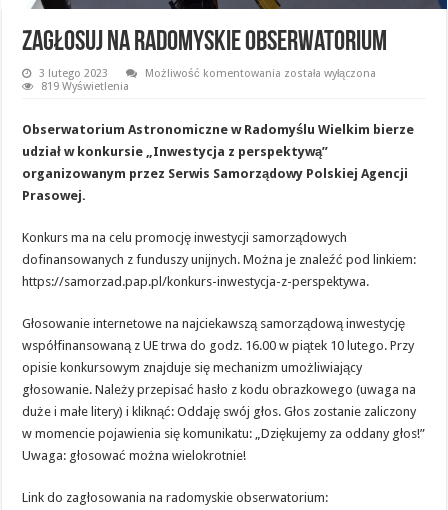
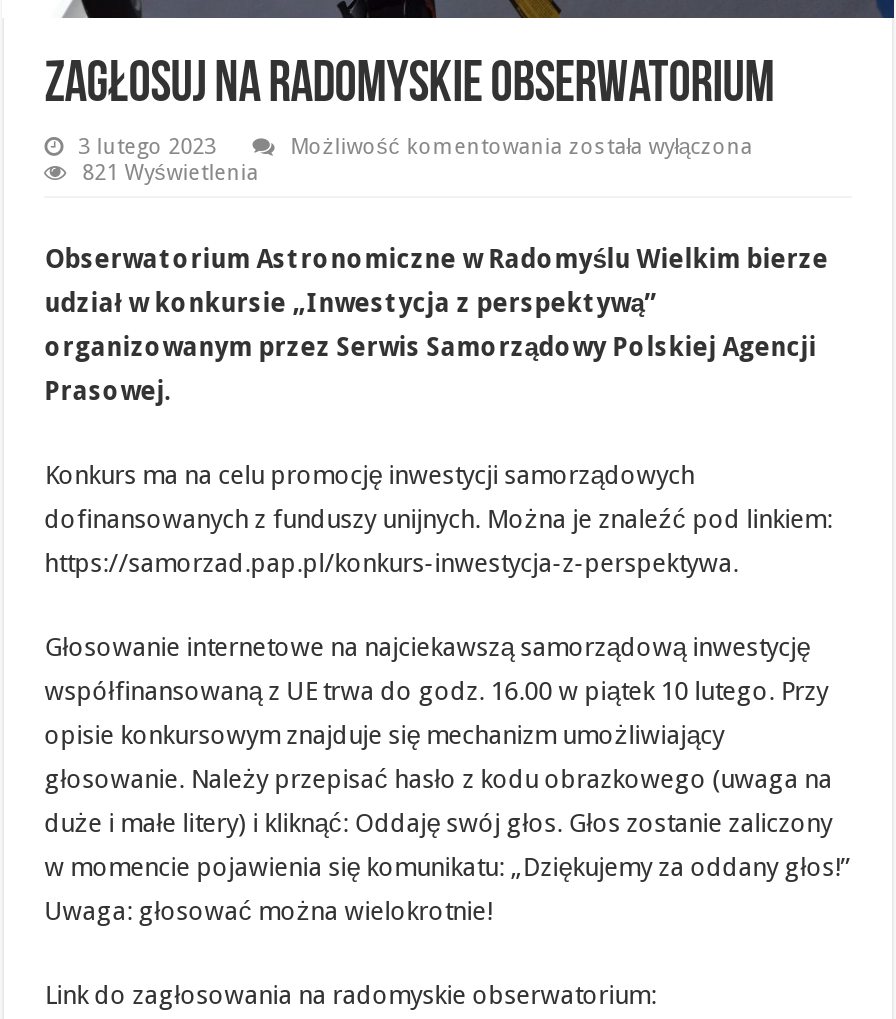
[41,80,129,93] 819 Wyświetlenia -> [82,160,258,186] 821 Wyświetlenia

